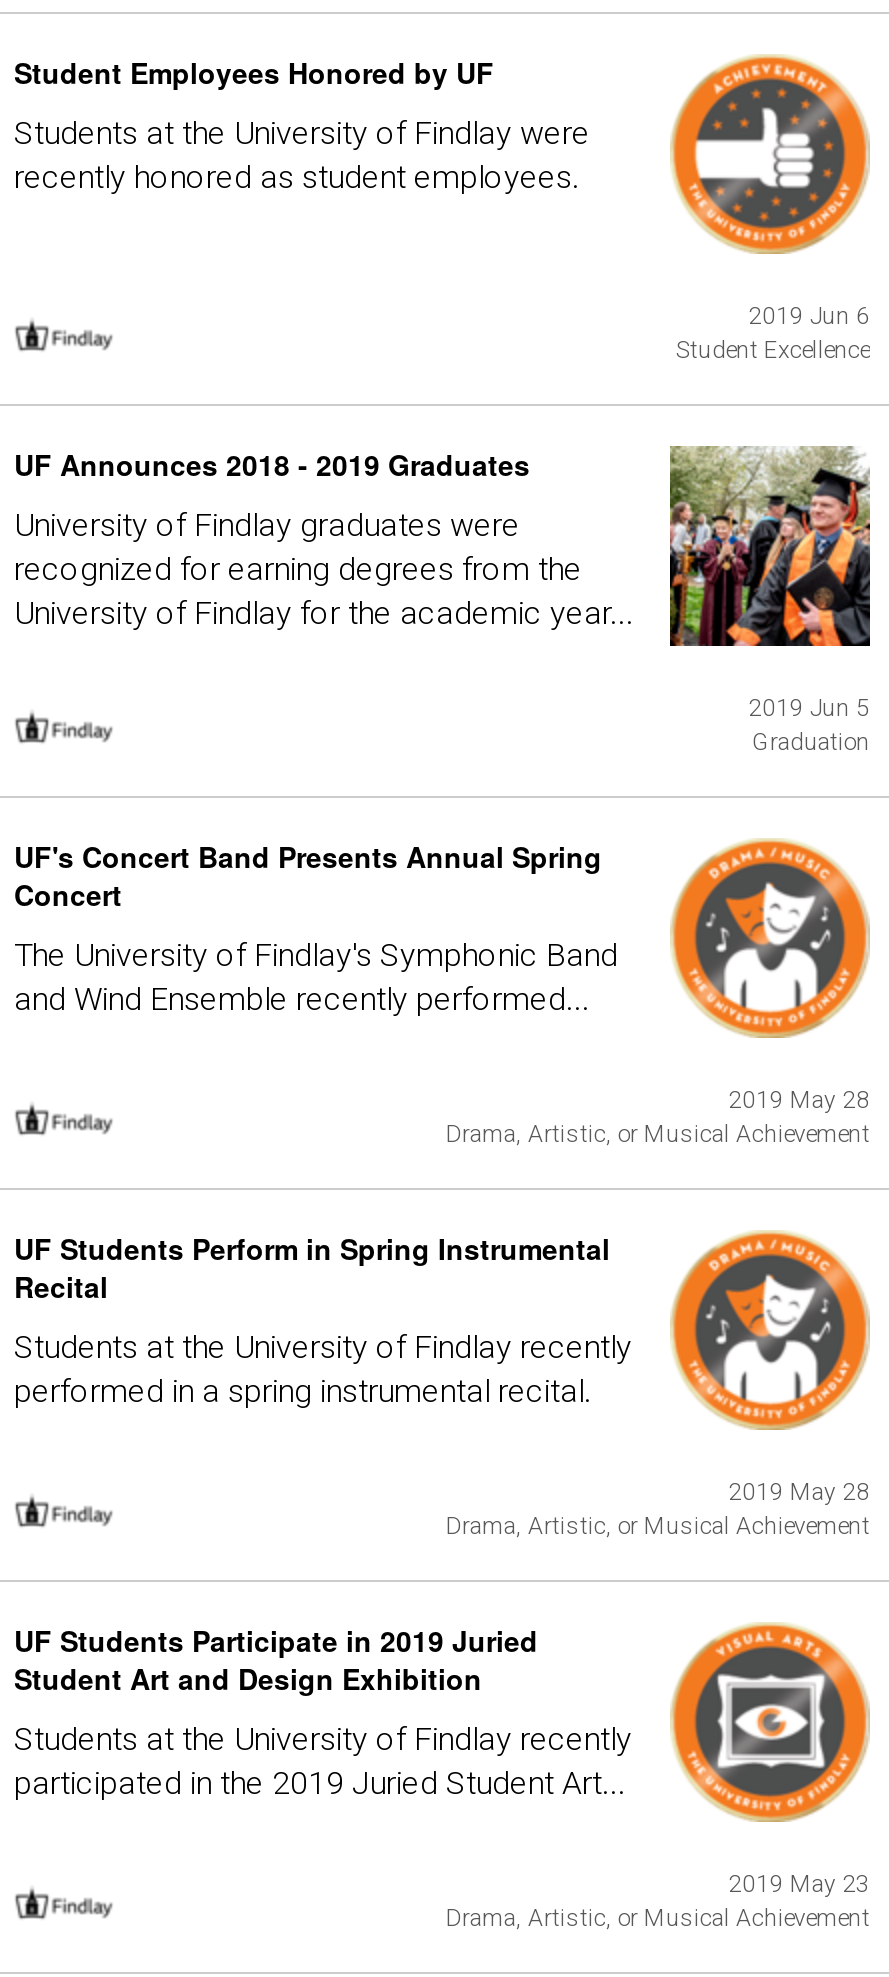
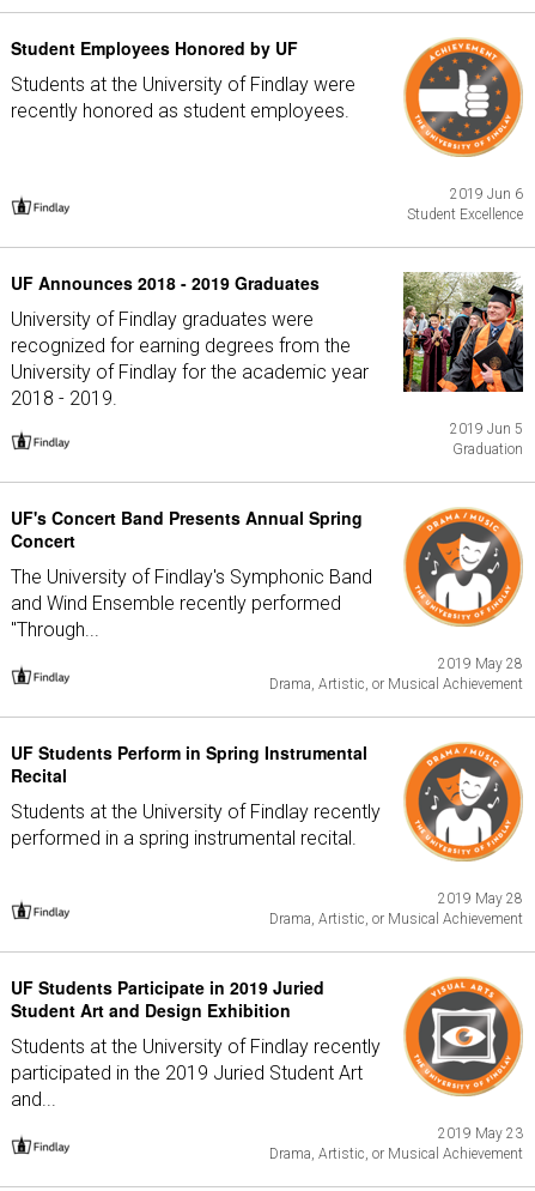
[14,594,634,632] University of Findlay for the academic year... -> [11,361,369,410] University of Findlay for the academic year | 2018 - 2019.
[14,980,590,1018] and Wind Ensemble recently performed... -> [11,592,341,641] and Wind Ensemble recently performed | "Through...
[14,1764,626,1802] participated in the 2019 Juried Student Art... -> [11,1062,363,1111] participated in the 2019 Juried Student Art | and...

